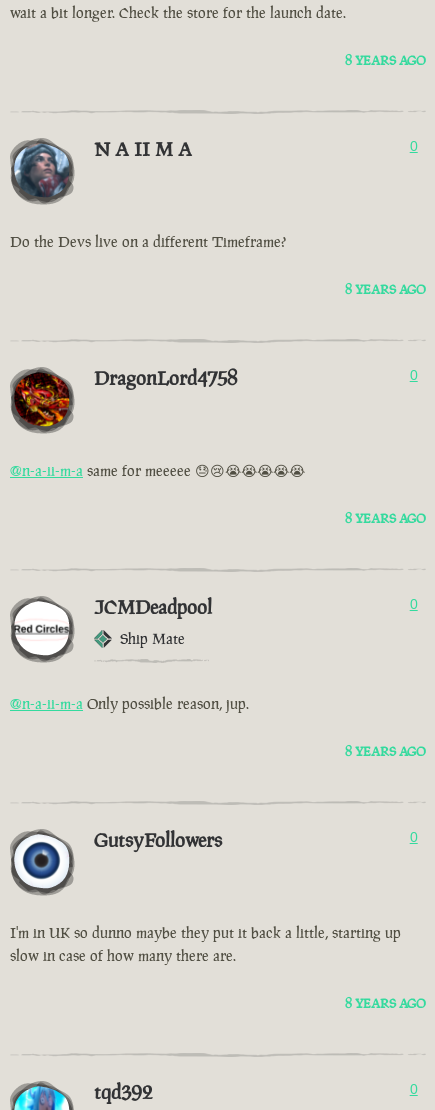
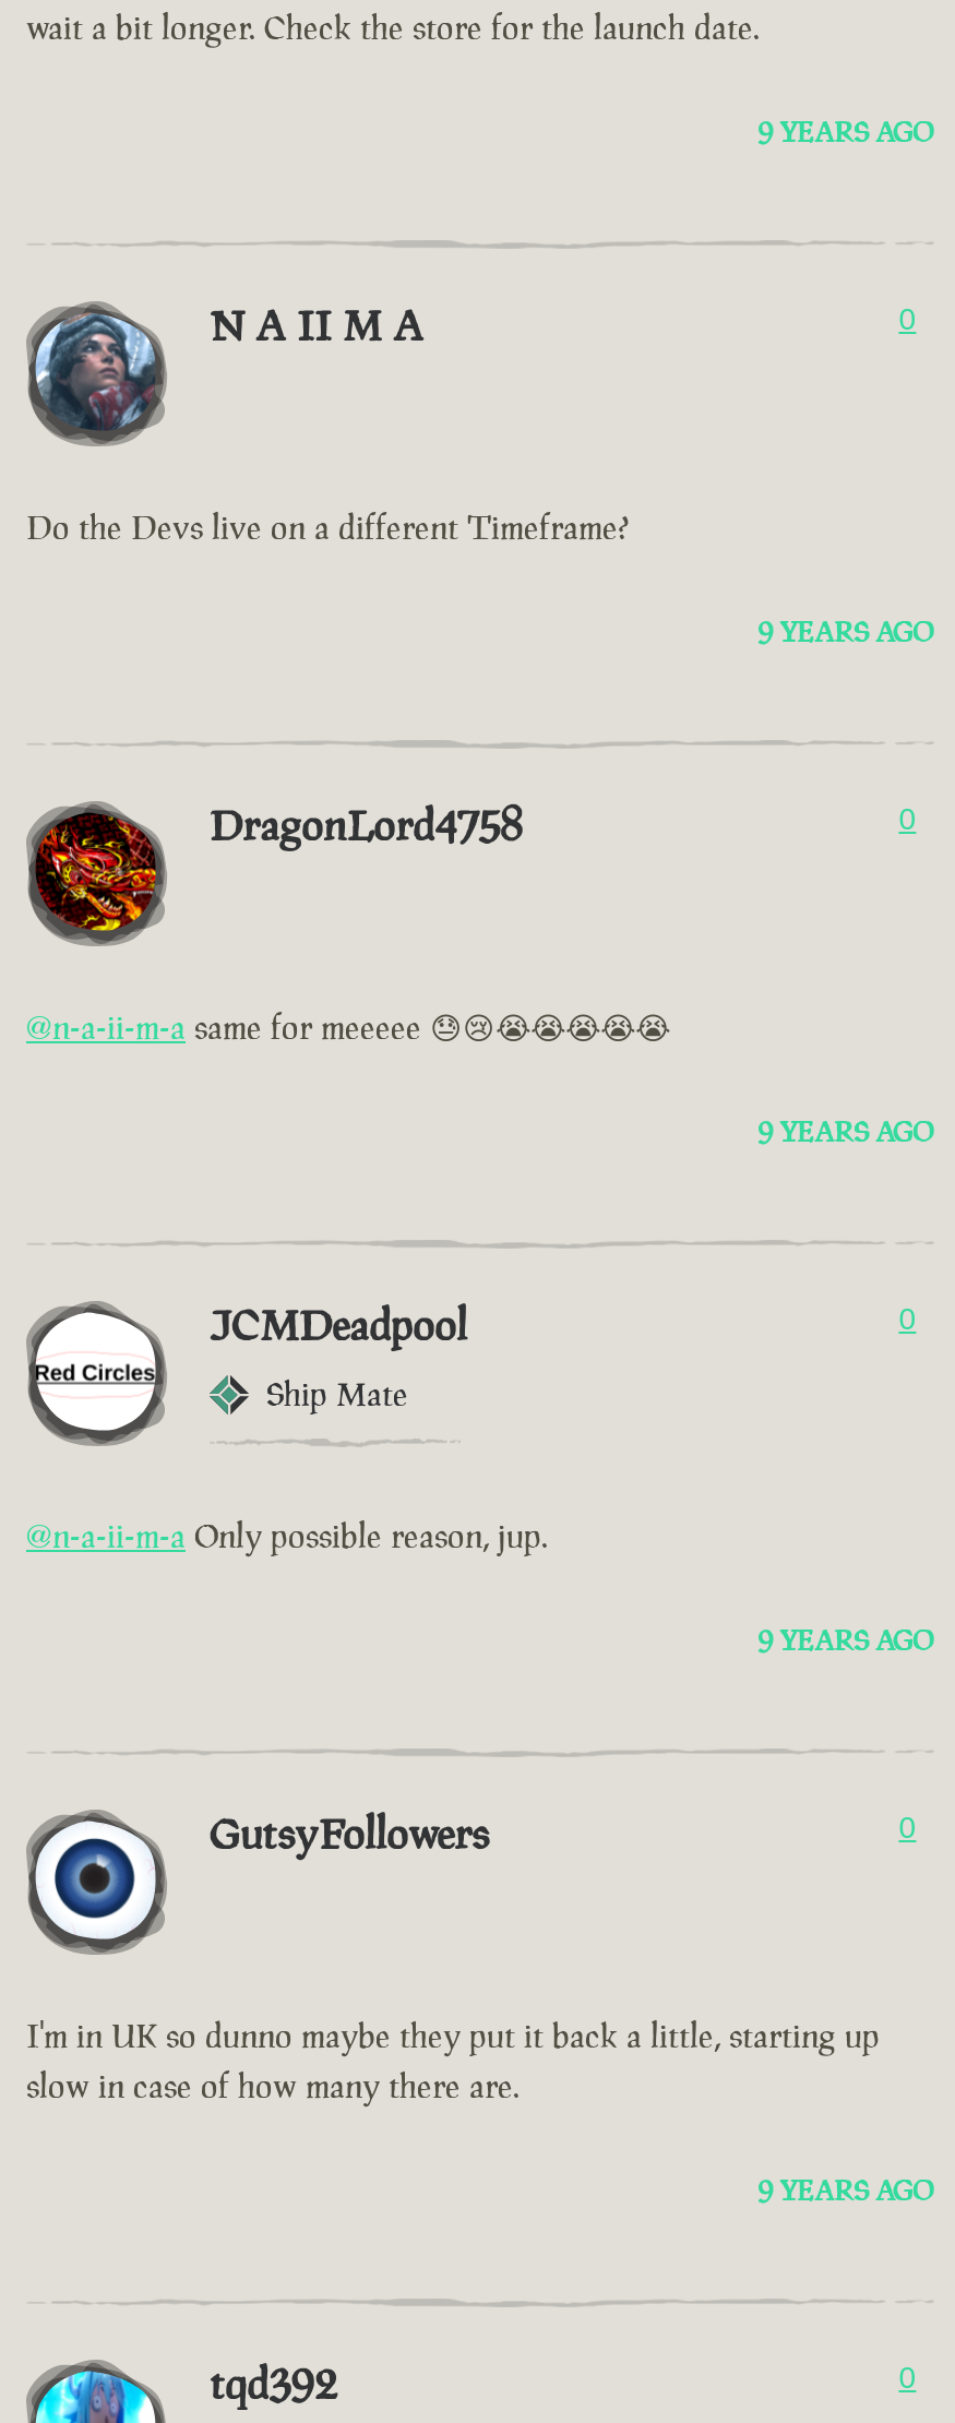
[345,52,426,69] 8 YEARS AGO -> [757,114,934,151] 9 YEARS AGO
[345,281,426,298] 8 YEARS AGO -> [757,614,934,651] 9 YEARS AGO
[345,510,426,527] 8 YEARS AGO -> [757,1114,934,1151] 9 YEARS AGO
[345,743,426,760] 8 YEARS AGO -> [757,1622,934,1659] 9 YEARS AGO
[345,995,426,1012] 8 YEARS AGO -> [757,2172,934,2210] 9 YEARS AGO

